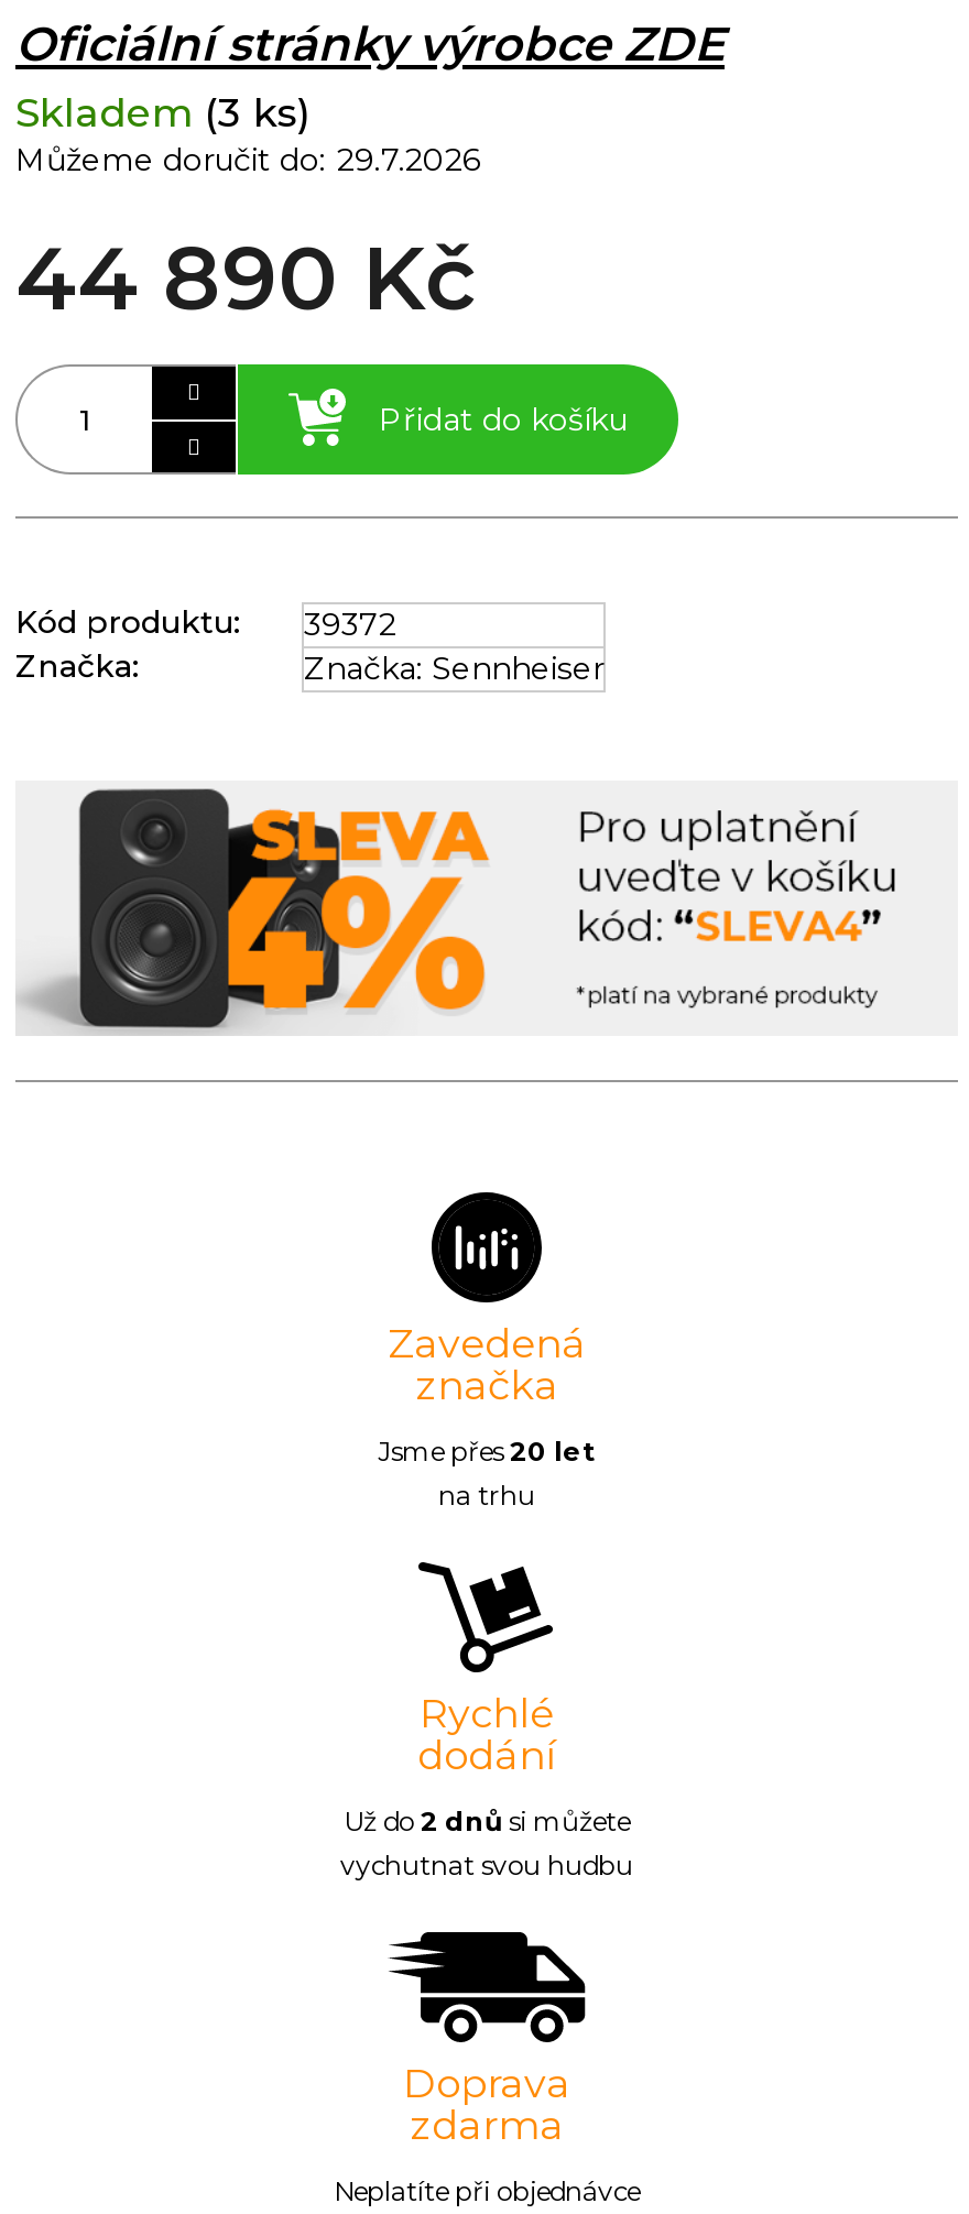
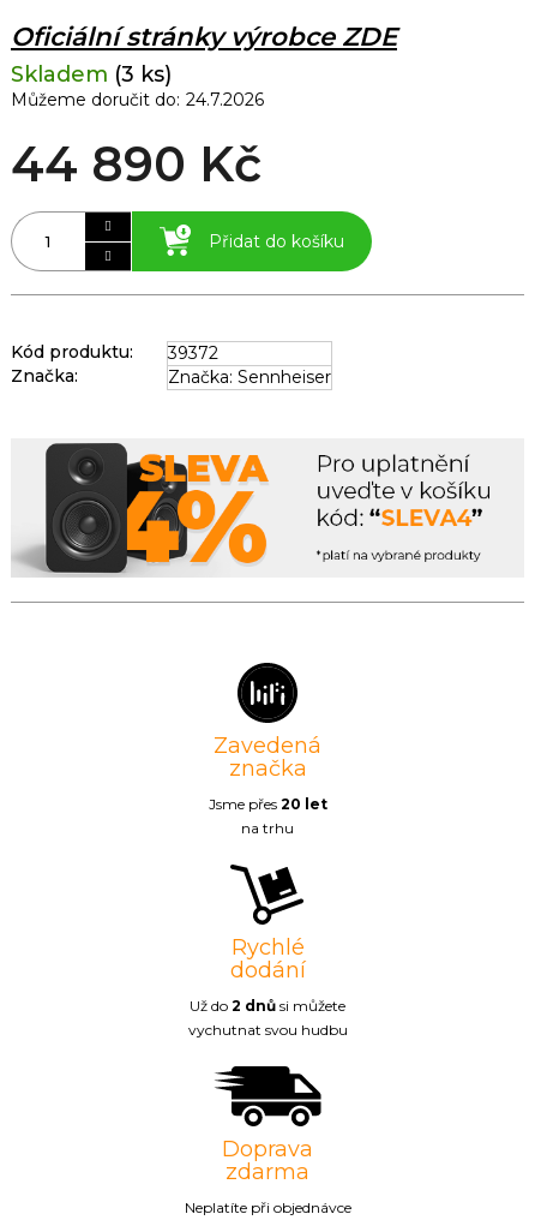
[15,141,480,180] Můžeme doručit do: 29.7.2026 -> [11,89,264,111] Můžeme doručit do: 24.7.2026

